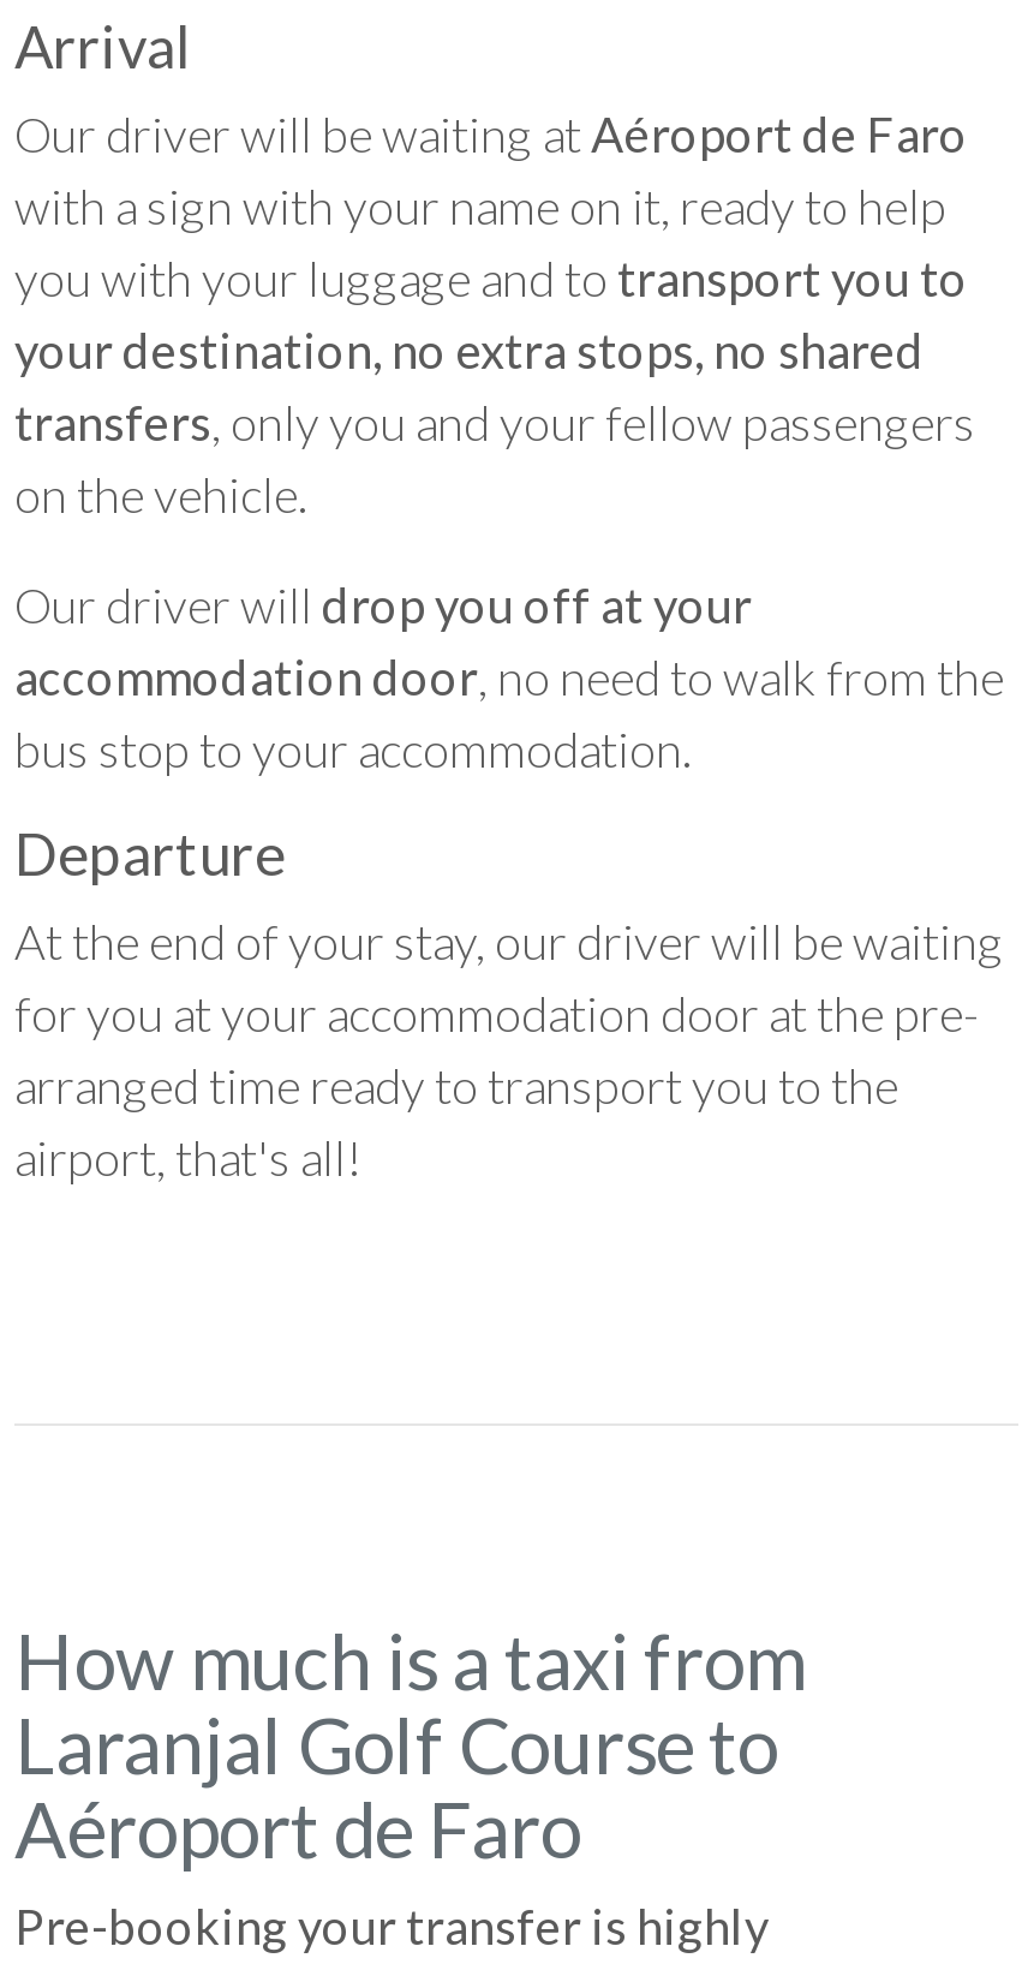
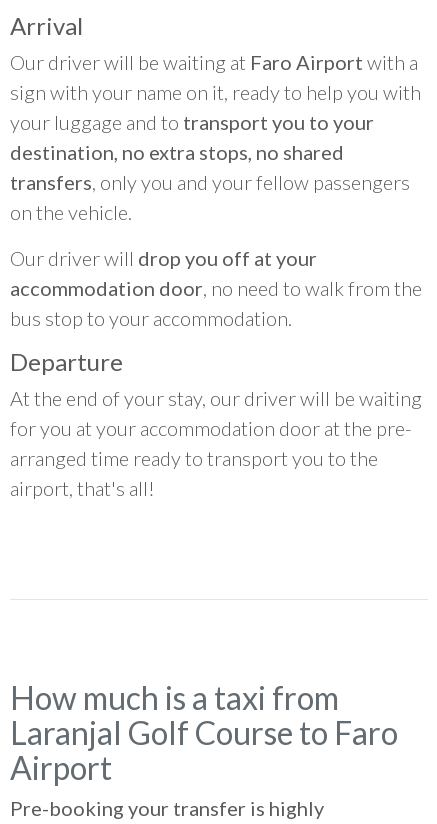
[14,105,968,379] Our driver will be waiting at Aéroport de Faro | with a sign with your name on it, ready to help | you with your luggage and to transport you to | your destination, no extra stops, no shared -> [10,50,421,164] Our driver will be waiting at Faro Airport with a | sign with your name on it, ready to help you with | your luggage and to transport you to your | destination, no extra stops, no shared
[14,1698,778,1876] Laranjal Golf Course to | Aéroport de Faro -> [10,713,398,787] Laranjal Golf Course to Faro | Airport

